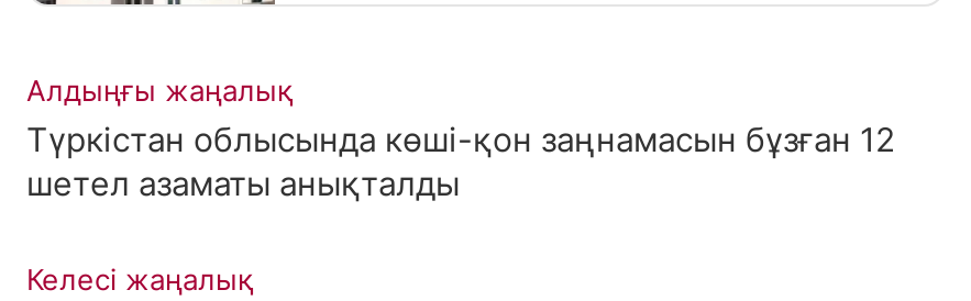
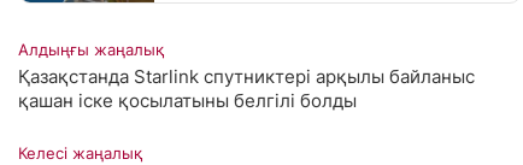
[26,118,895,203] Түркістан облысында көші-қон заңнамасын бұзған 12 | шетел азаматы анықталды -> [18,64,475,111] Қазақстанда Starlink спутниктері арқылы байланыс | қашан іске қосылатыны белгілі болды

